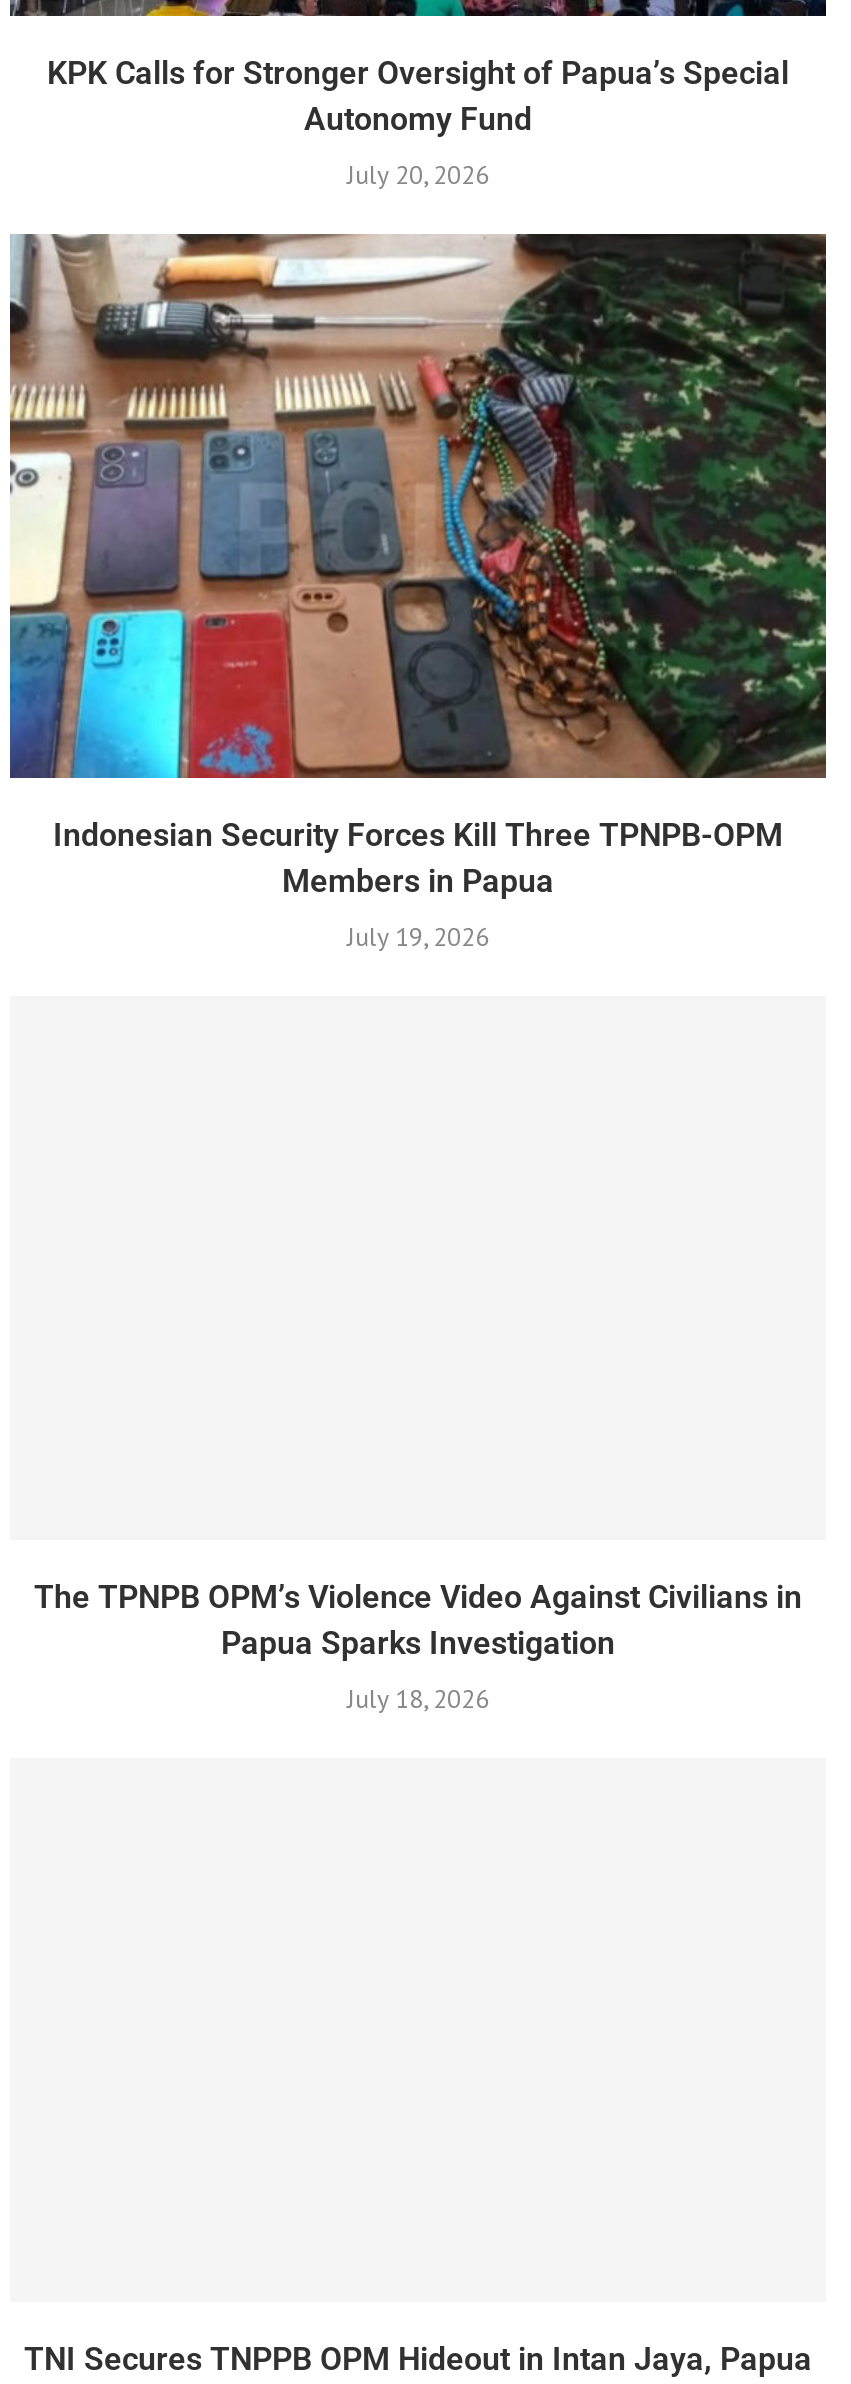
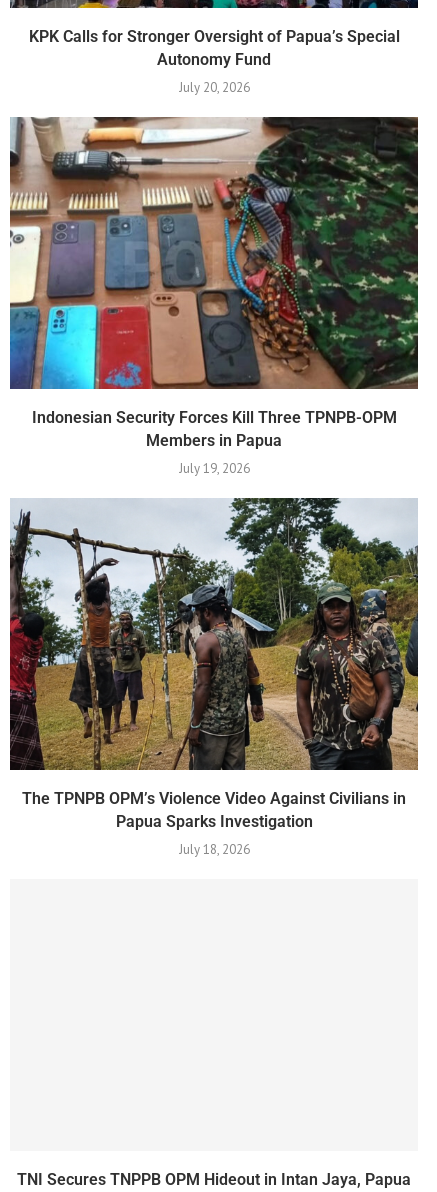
none -> [9,497,419,771] [image]

